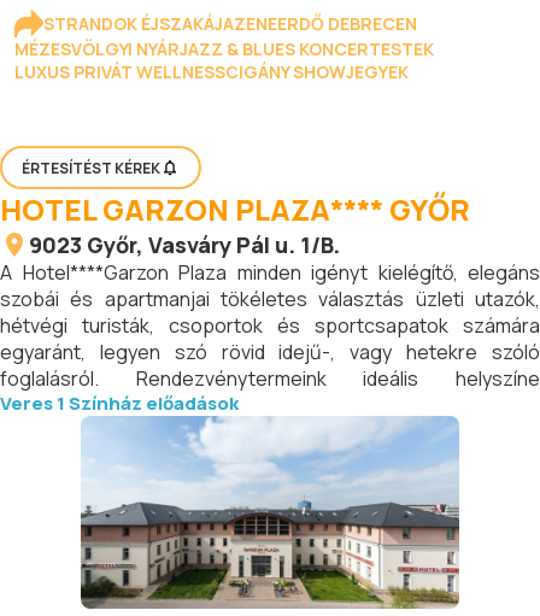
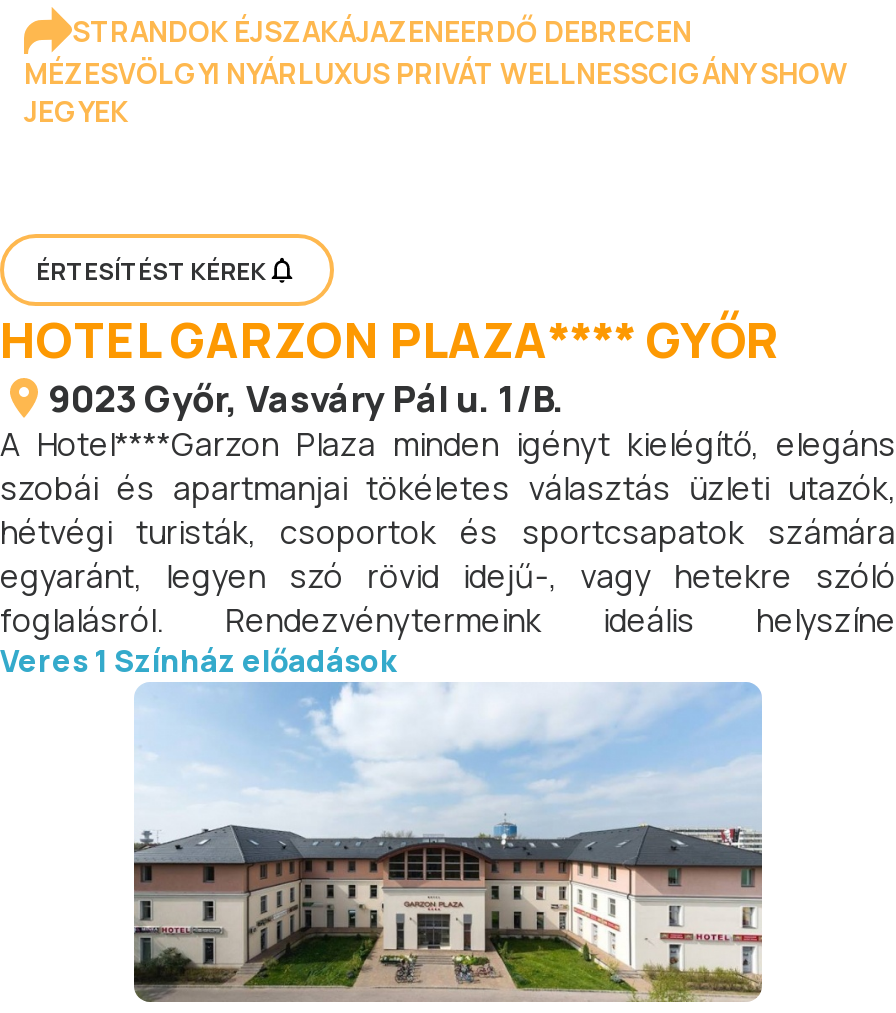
[14,37,434,83] MÉZESVÖLGYI NYÁRJAZZ & BLUES KONCERTESTEK | LUXUS PRIVÁT WELLNESSCIGÁNY SHOWJEGYEK -> [24,54,848,130] MÉZESVÖLGYI NYÁRLUXUS PRIVÁT WELLNESSCIGÁNY SHOW | JEGYEK

